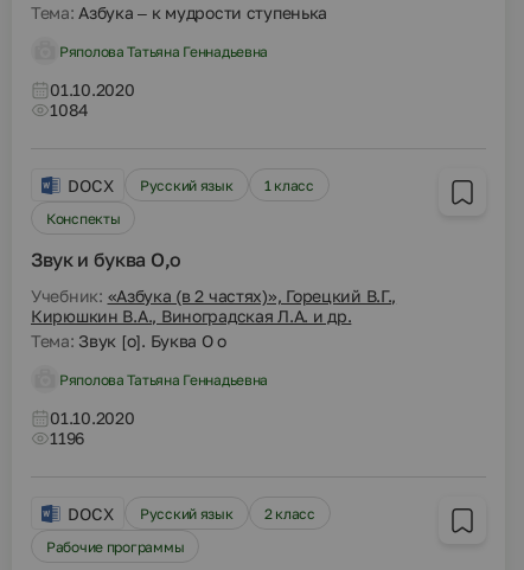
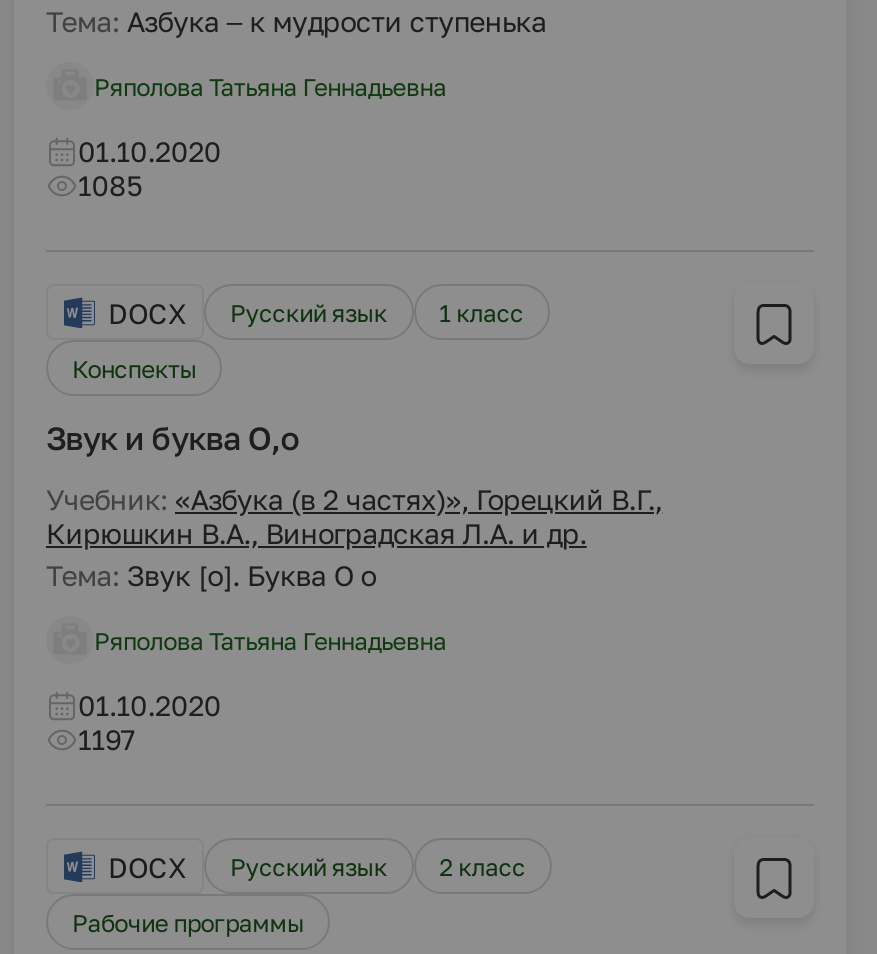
[50,100,89,120] 1084 -> [78,168,142,202] 1085
[50,428,84,448] 1196 -> [78,722,134,756] 1197

